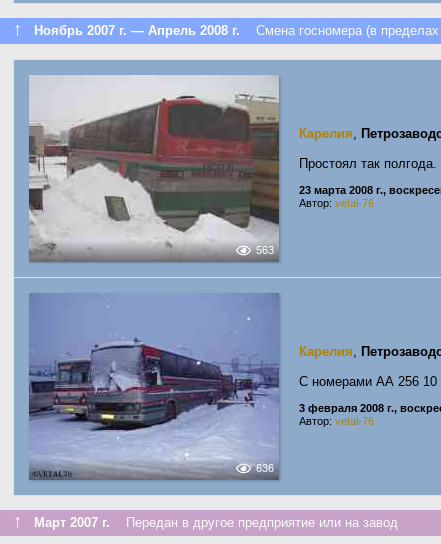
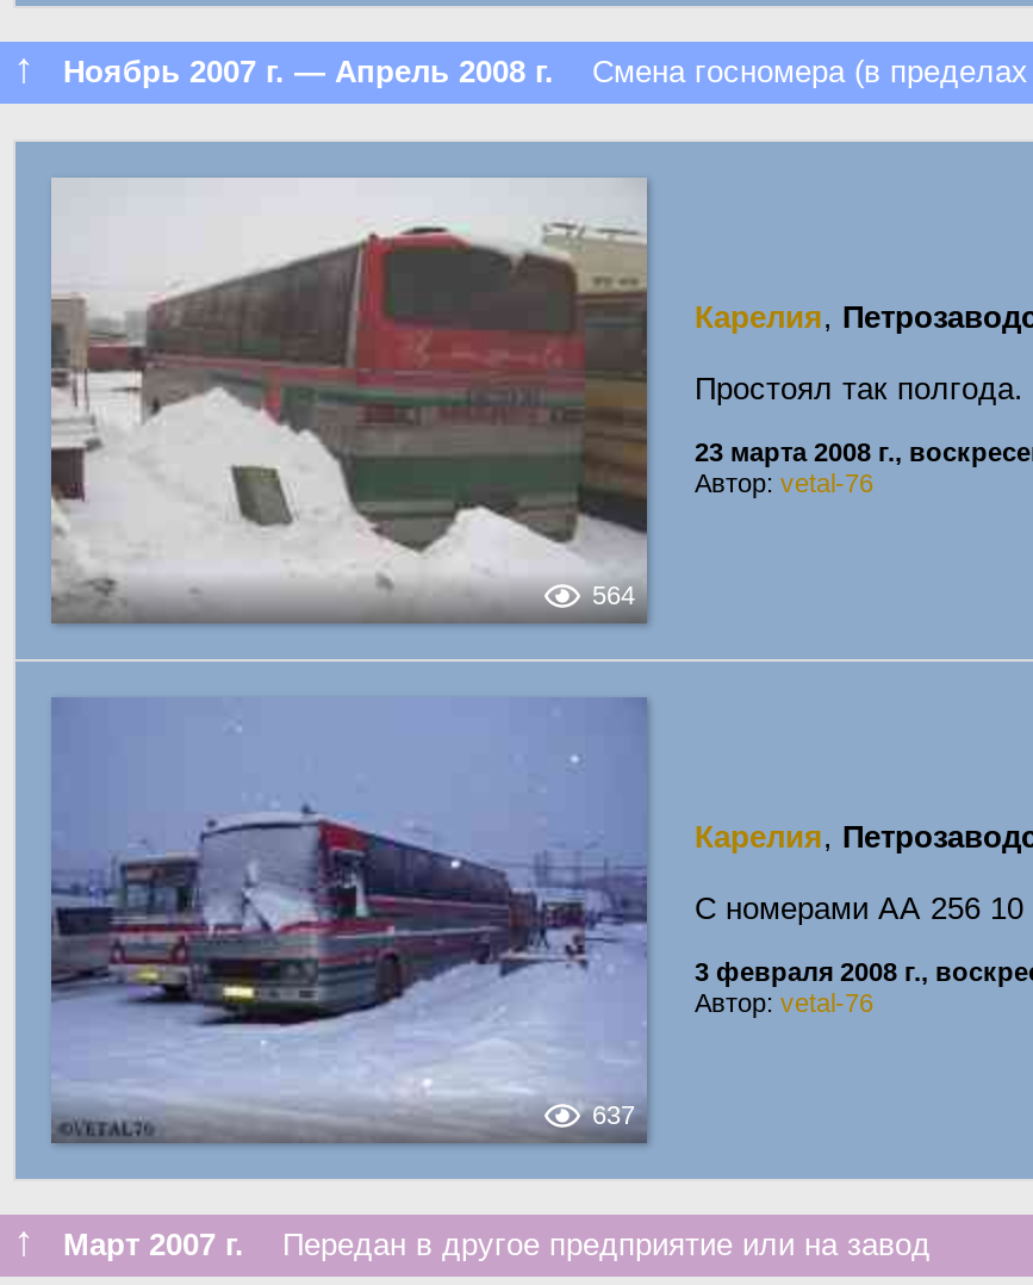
[256,244,274,256] 563 -> [592,581,635,609] 564
[256,462,274,474] 636 -> [592,1100,635,1129] 637

